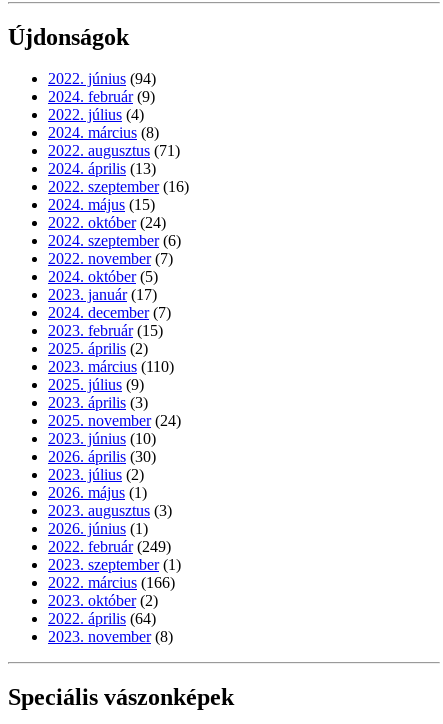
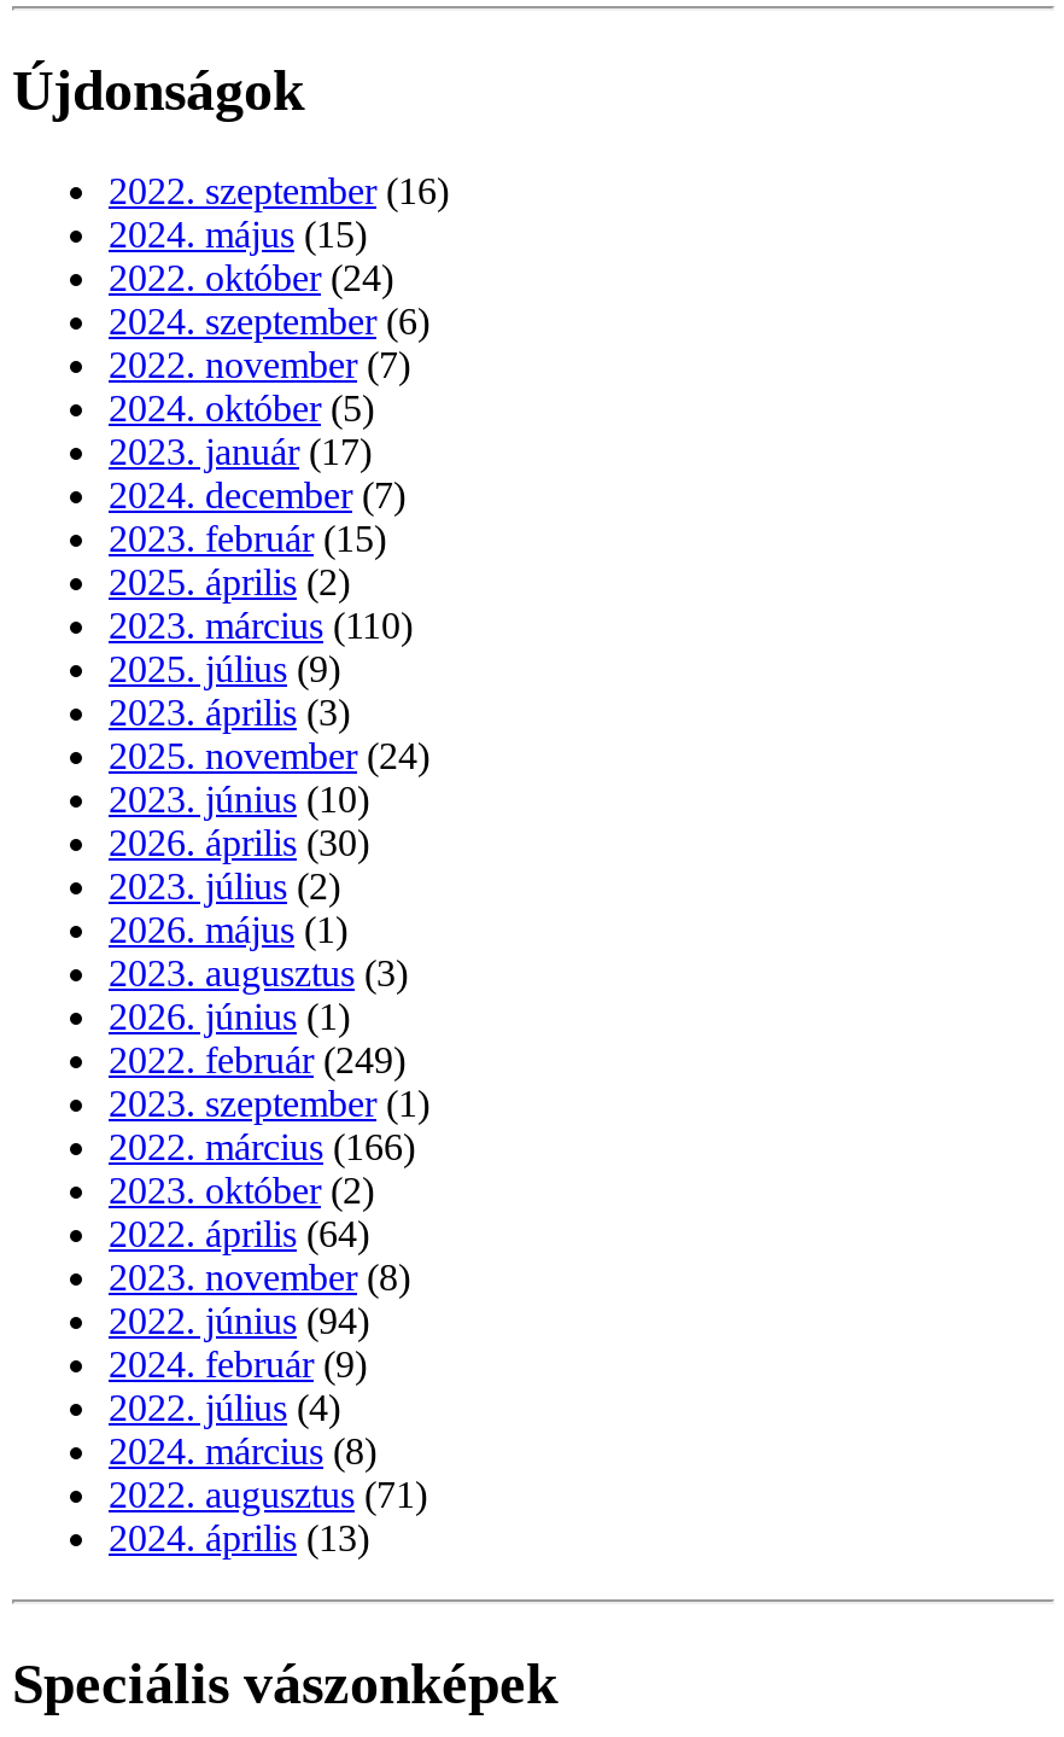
moved [48,70,180,177] -> [109,1301,427,1559]: 2022. június (94) | 2024. február (9) | 2022. július (4) | 2024. március (8) | 2022. augusztus (71) | 2024. április (13)
moved [48,178,189,645] -> [109,171,449,1299]: 2022. szeptember (16) | 2024. május (15) | 2022. október (24) | ... | 2022. április (64) | 2023. november (8)

